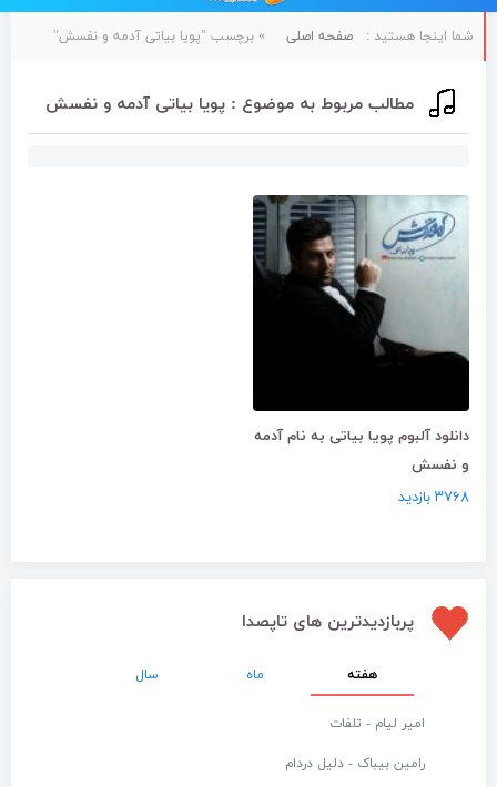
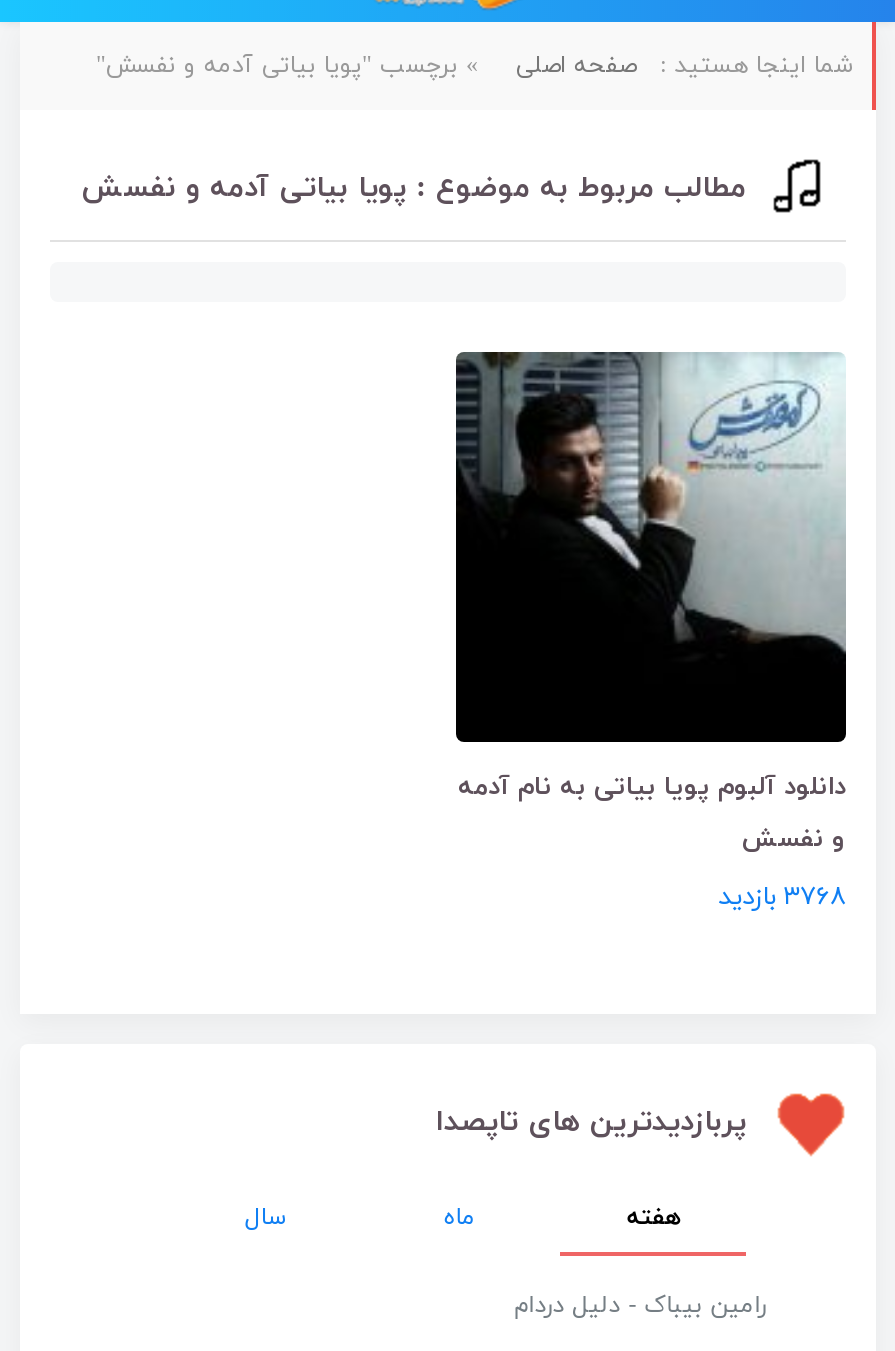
[330,715,425,733] امیر لیام - تلفات -> none

